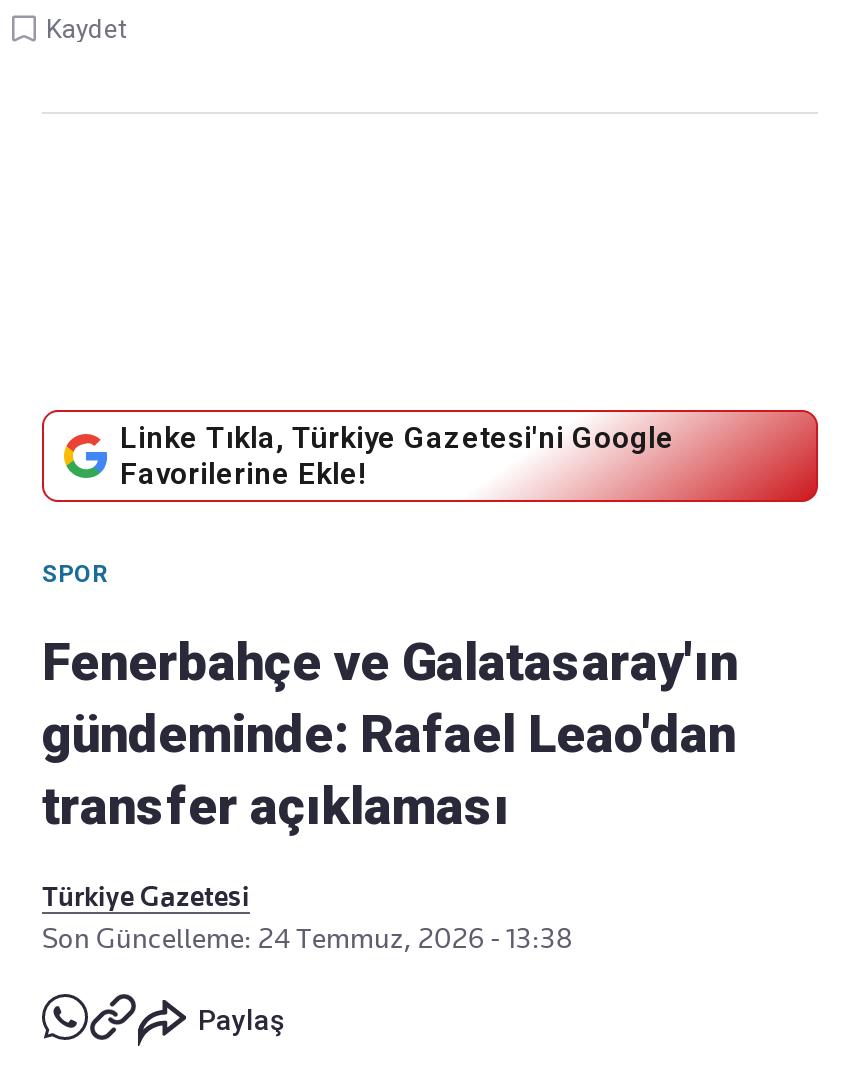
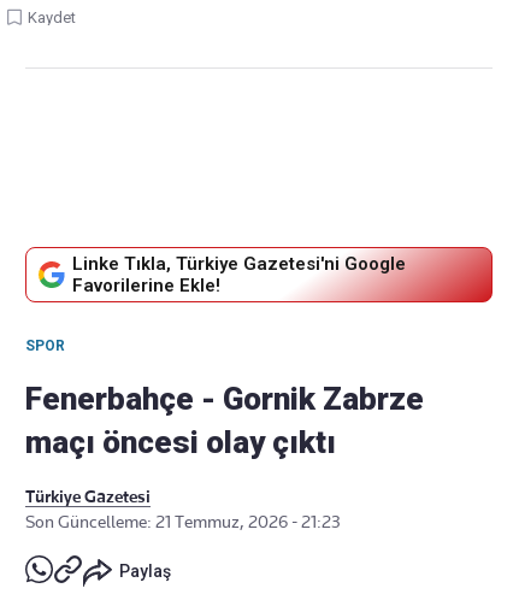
[42,633,738,837] Fenerbahçe ve Galatasaray'ın | gündeminde: Rafael Leao'dan | transfer açıklaması -> [25,381,424,461] Fenerbahçe - Gornik Zabrze | maçı öncesi olay çıktı
[42,923,574,955] Son Güncelleme: 24 Temmuz, 2026 - 13:38 -> [25,513,341,532] Son Güncelleme: 21 Temmuz, 2026 - 21:23

